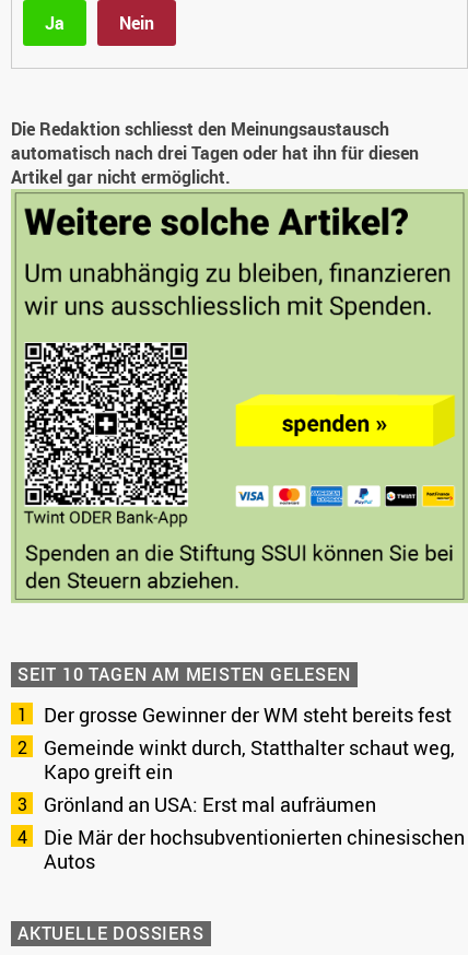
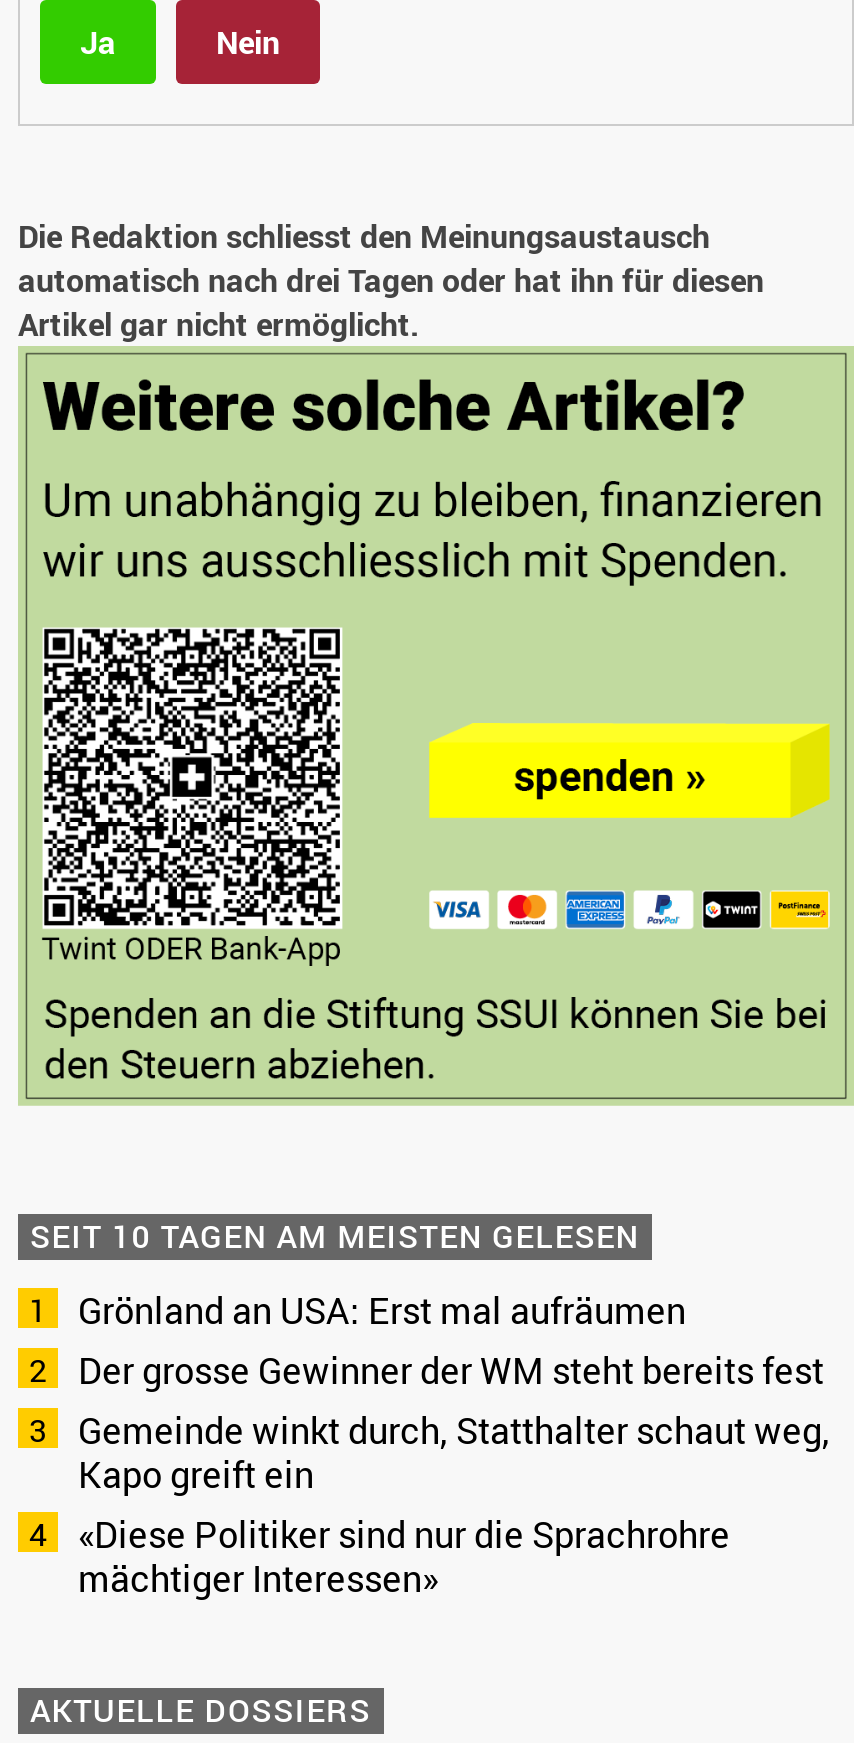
moved [44,702,455,785] -> [78,1345,830,1497]: Der grosse Gewinner der WM steht bereits fest | Gemeinde winkt durch, Statthalter schaut weg, | Kapo greift ein
moved [44,792,376,818] -> [78,1285,686,1333]: Grönland an USA: Erst mal aufräumen
[44,824,465,875] Die Mär der hochsubventionierten chinesischen | Autos -> [78,1509,730,1601] «Diese Politiker sind nur die Sprachrohre | mächtiger Interessen»

